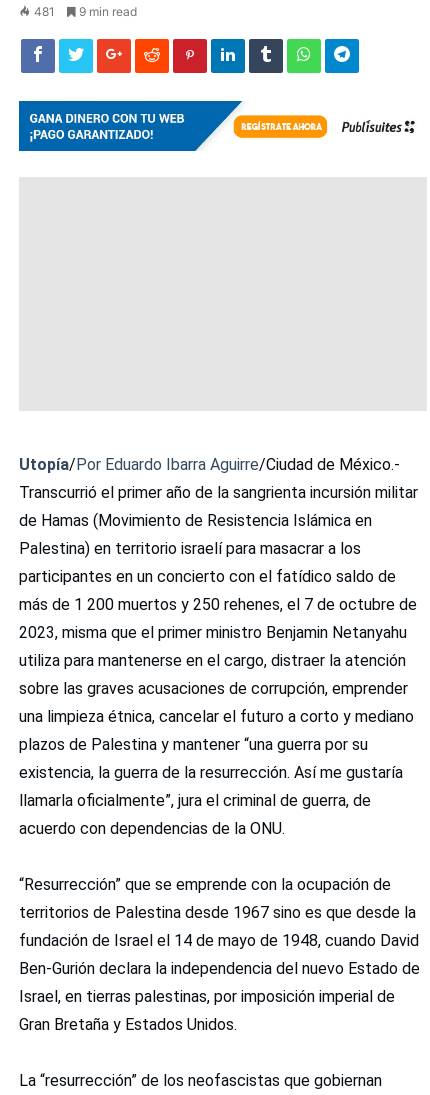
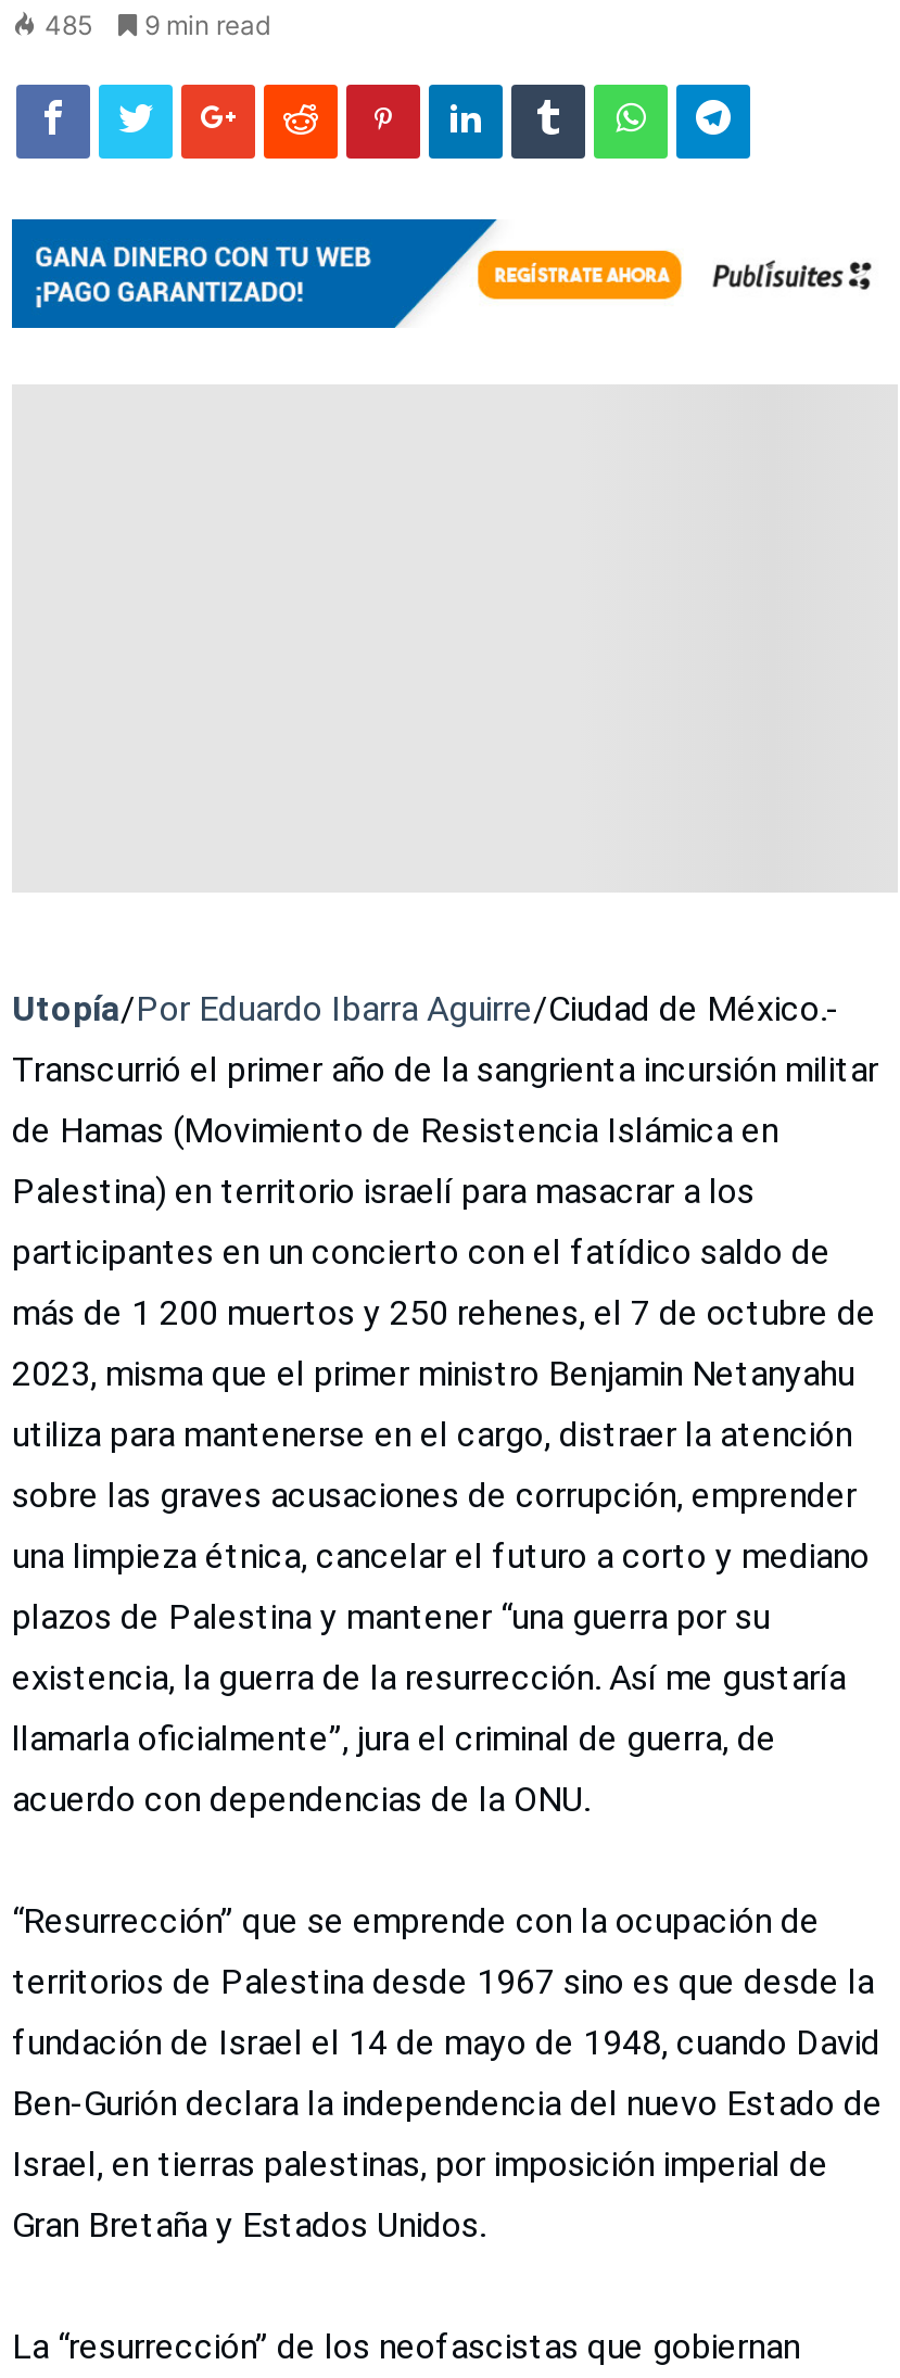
[34,4,137,19] 481 9 min read -> [45,9,270,41] 485 9 min read

